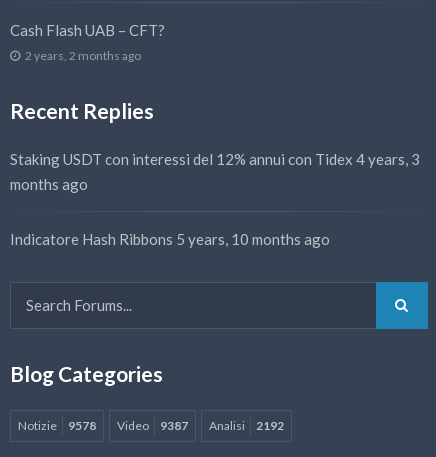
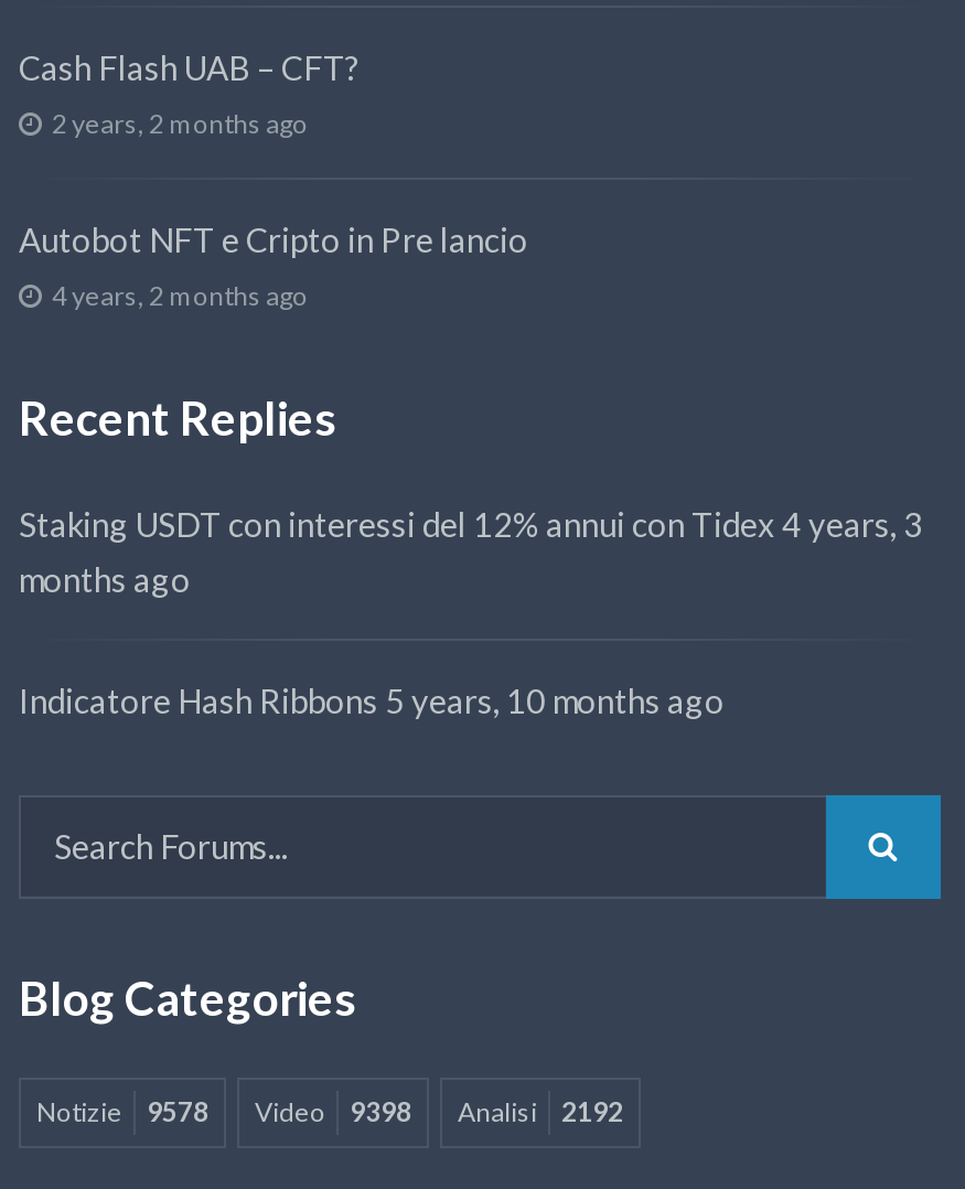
none -> [19,219,528,311] Autobot NFT e Cripto in Pre lancio | 4 years, 2 months ago
[18,418,284,433] Notizie 9578 Video 9387 Analisi 2192 -> [36,1095,623,1129] Notizie 9578 Video 9398 Analisi 2192

